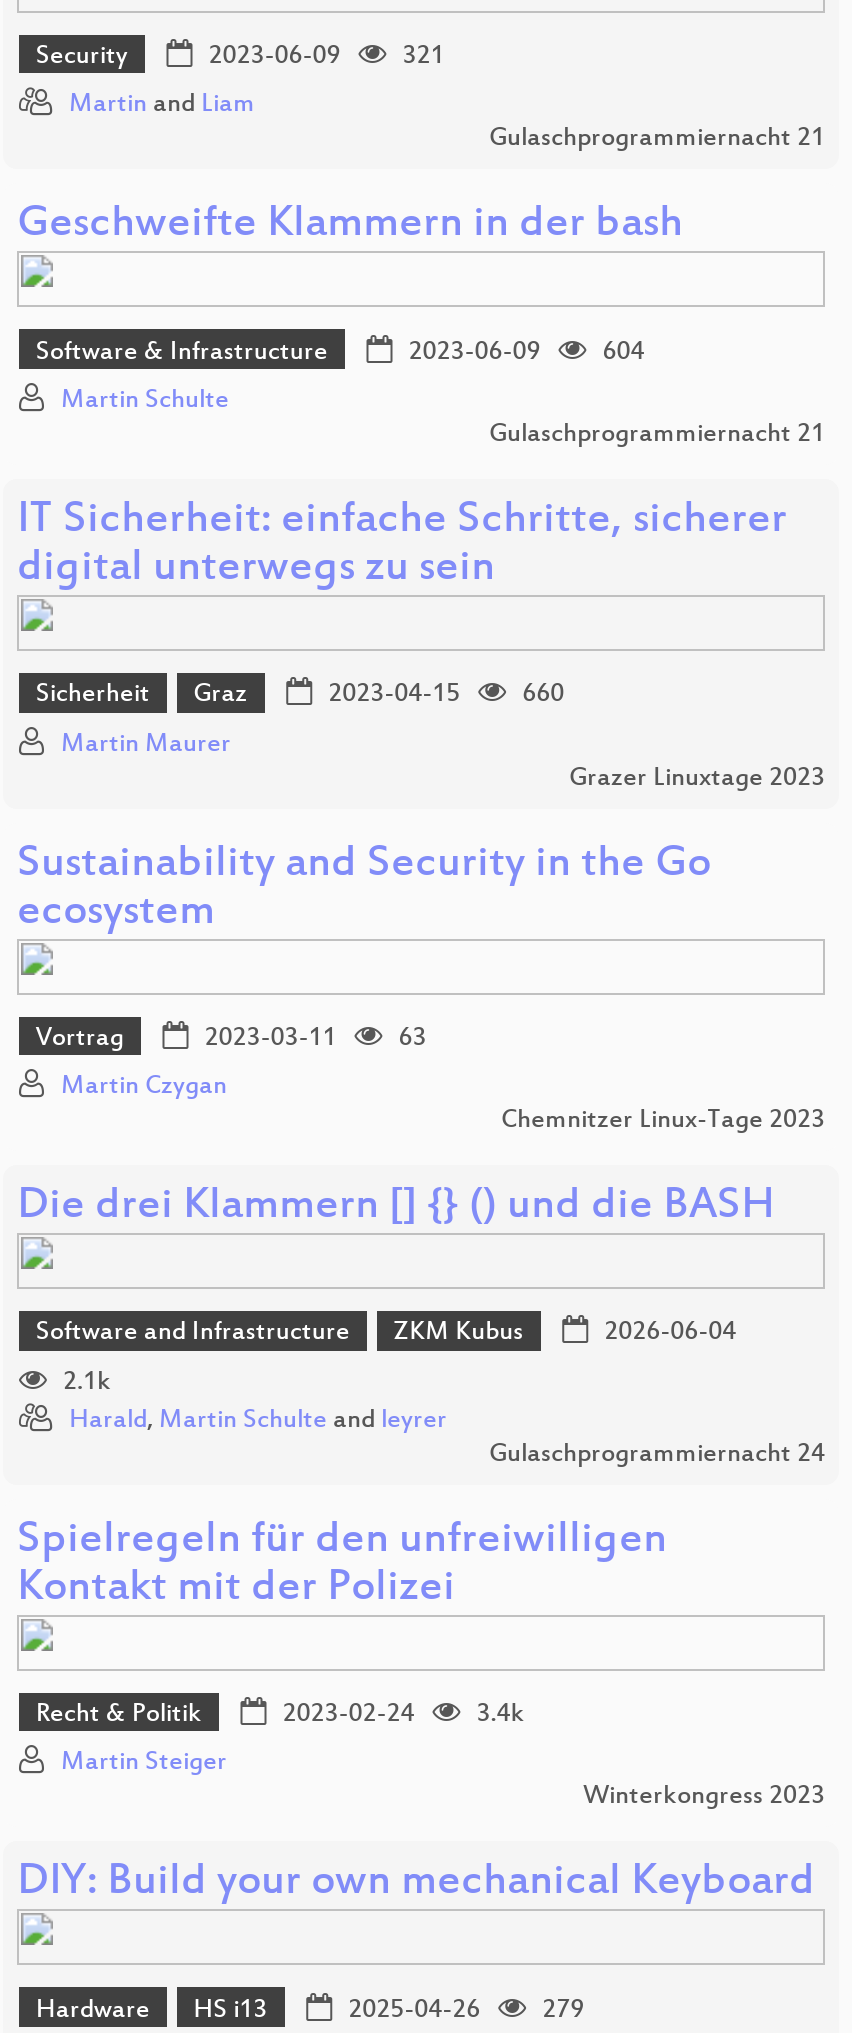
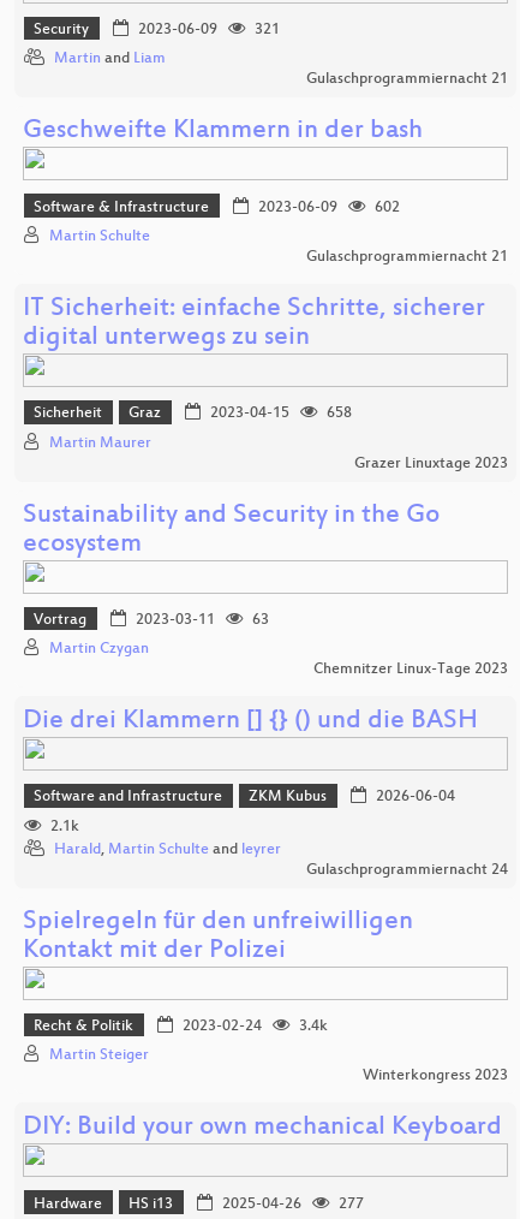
[403,338,645,366] 2023-06-09 604 -> [254,199,400,216] 2023-06-09 602
[516,681,564,709] 660 -> [323,405,351,422] 658
[536,1996,584,2024] 279 -> [335,1196,363,1212] 277

